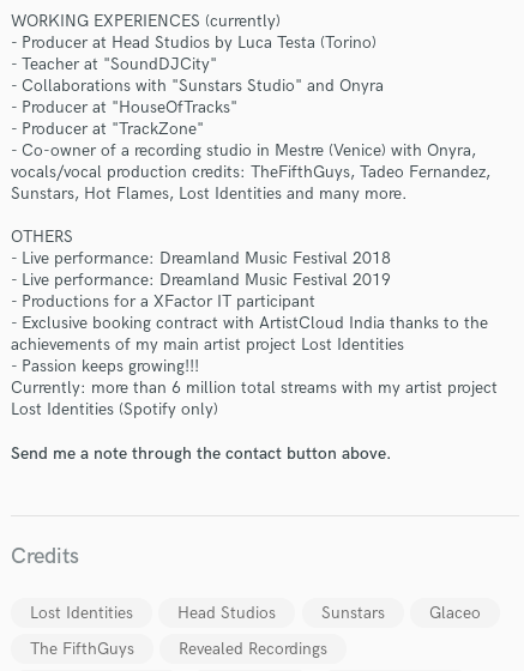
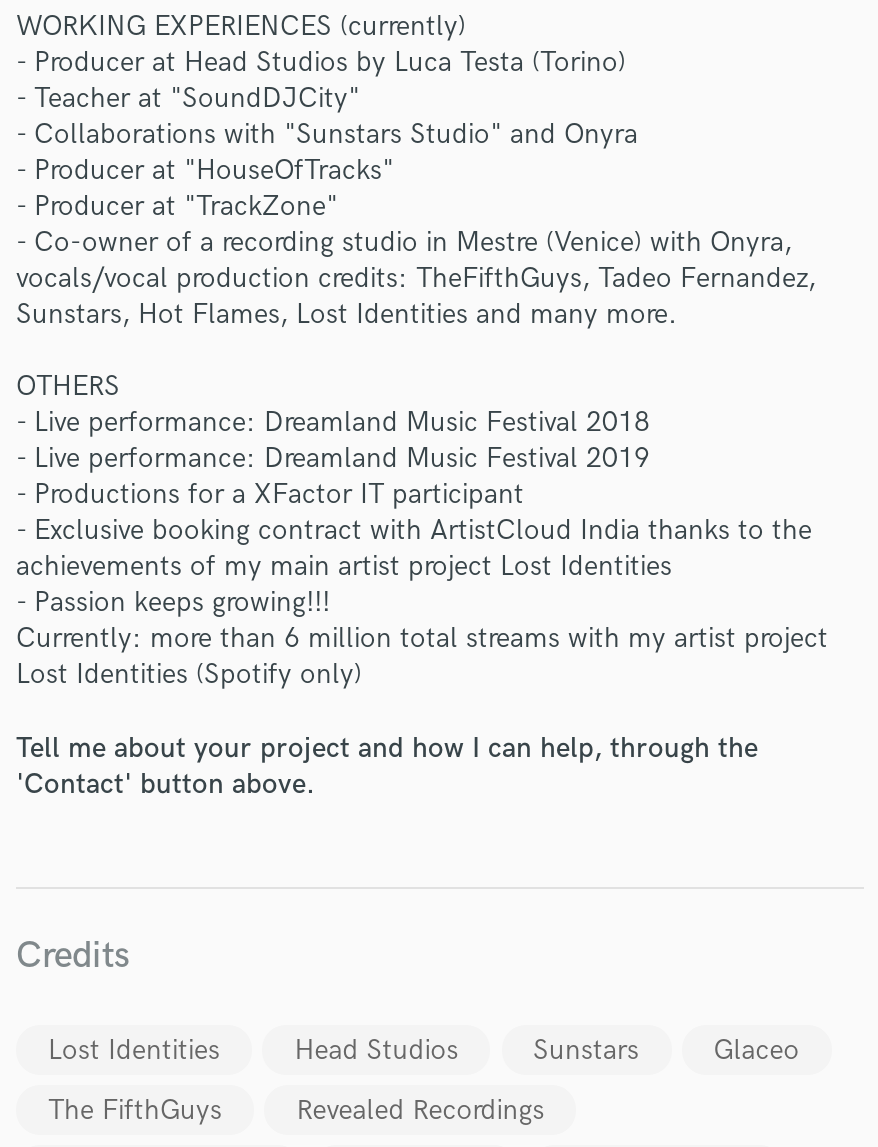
[11,443,391,463] Send me a note through the contact button above. -> [16,731,758,801] Tell me about your project and how I can help, through the | 'Contact' button above.

